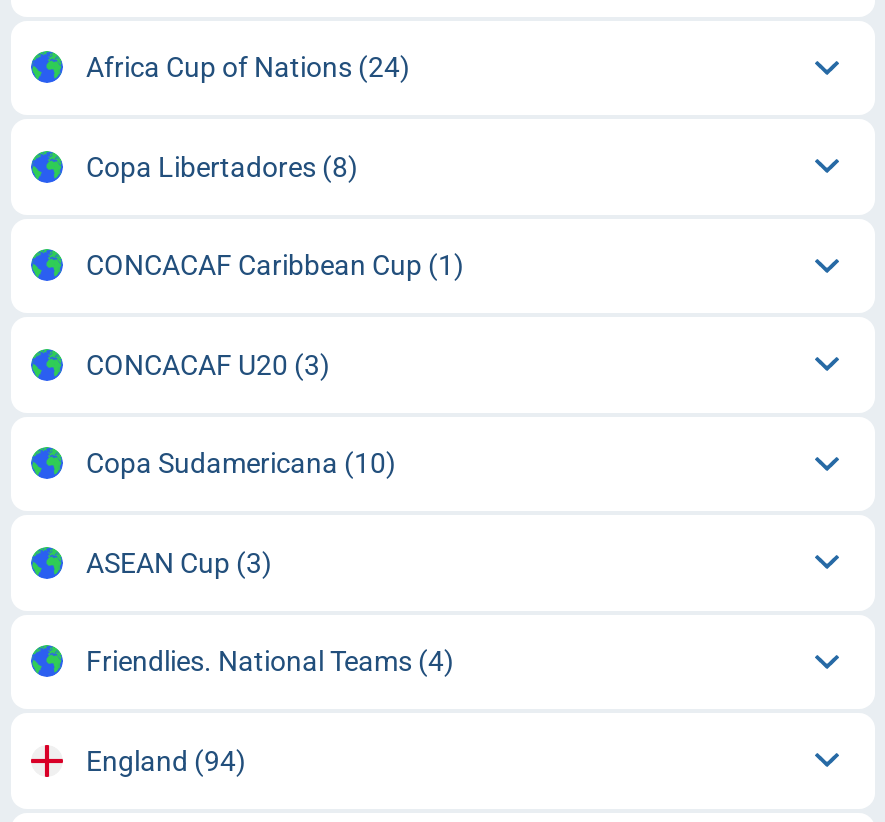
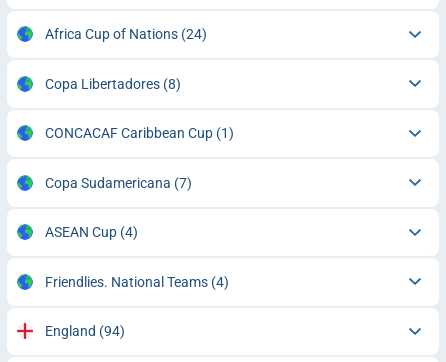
[86,349,396,579] CONCACAF U20 (3) | Copa Sudamericana (10) | ASEAN Cup (3) -> [44,175,191,240] Copa Sudamericana (7) | ASEAN Cup (4)

